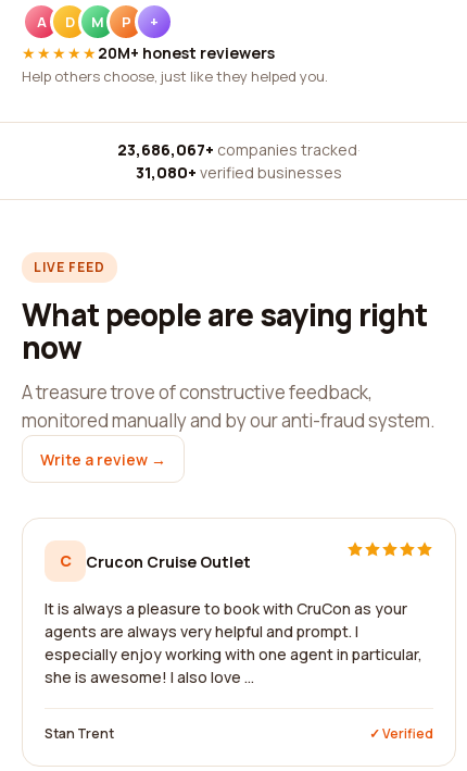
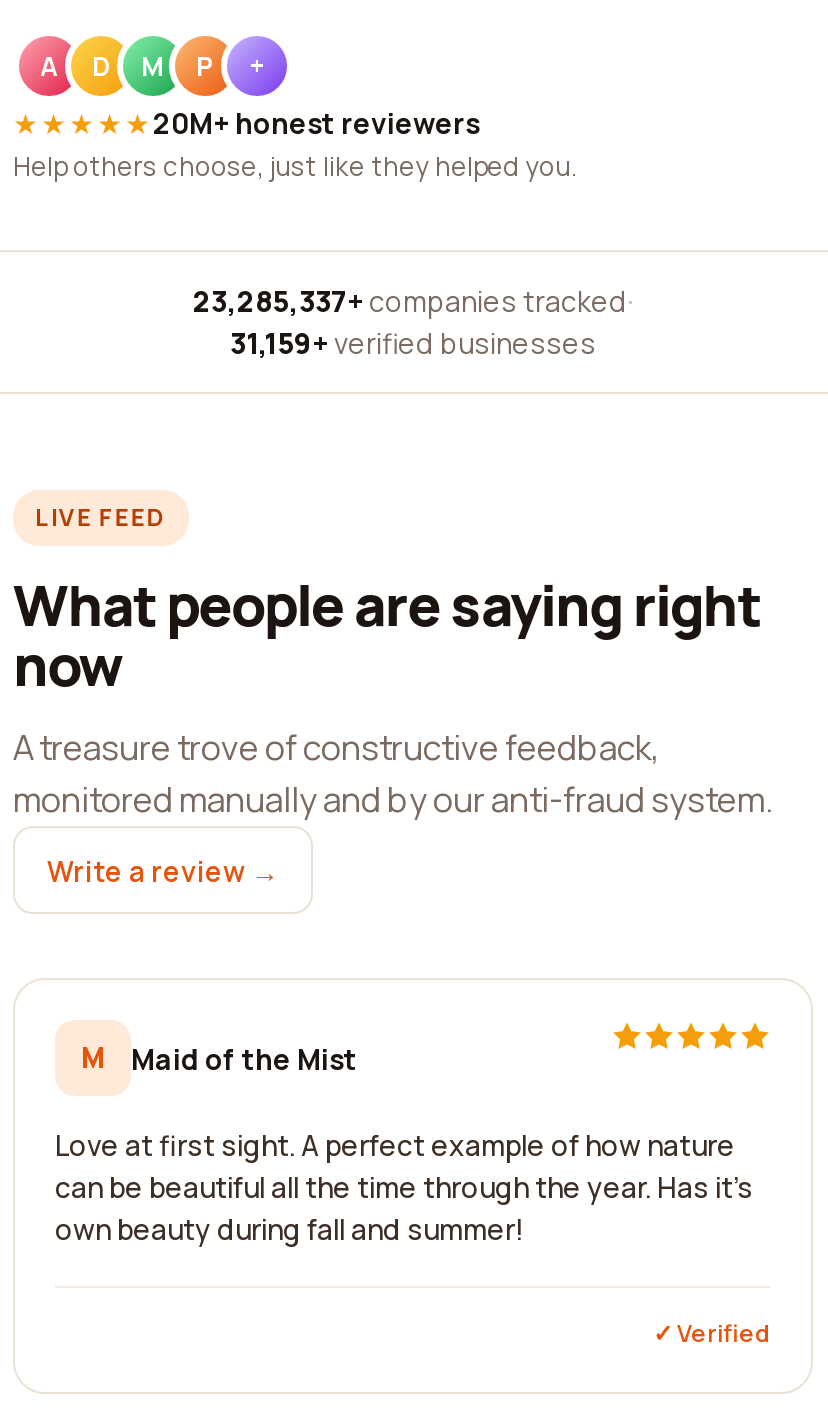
[117,139,361,160] 23,686,067+ companies tracked · -> [193,282,633,320] 23,285,337+ companies tracked ·
[136,162,342,183] 31,080+ verified businesses -> [230,324,596,362] 31,159+ verified businesses
[45,550,422,743] C | Crucon Cruise Outlet | It is always a pleasure to book with CruCon as your | agents are always very helpful and prompt. I | especially enjoy working with one agent in particular, | she is awesome! I also love ... | Stan Trent -> [55,1038,753,1248] M | Maid of the Mist | Love at first sight. A perfect example of how nature | can be beautiful all the time through the year. Has it's | own beauty during fall and summer!

